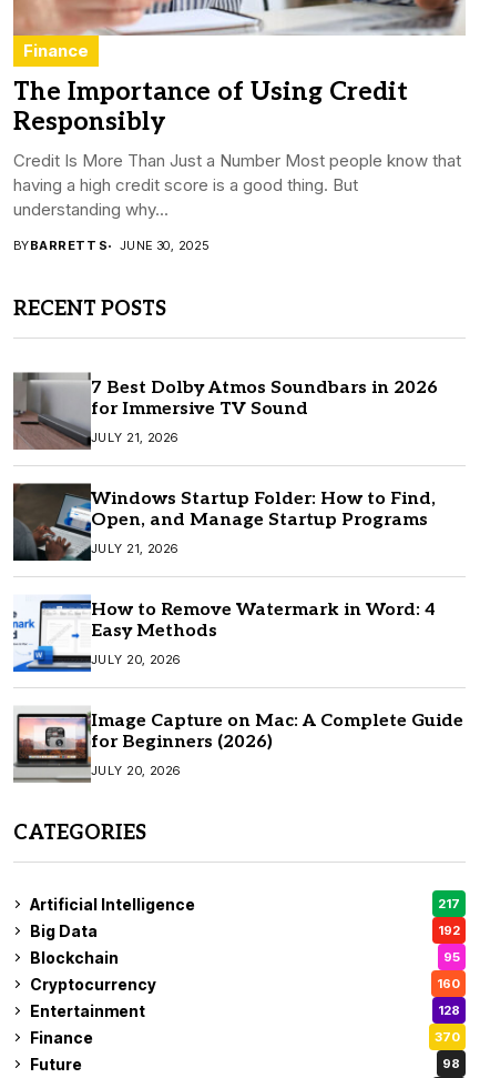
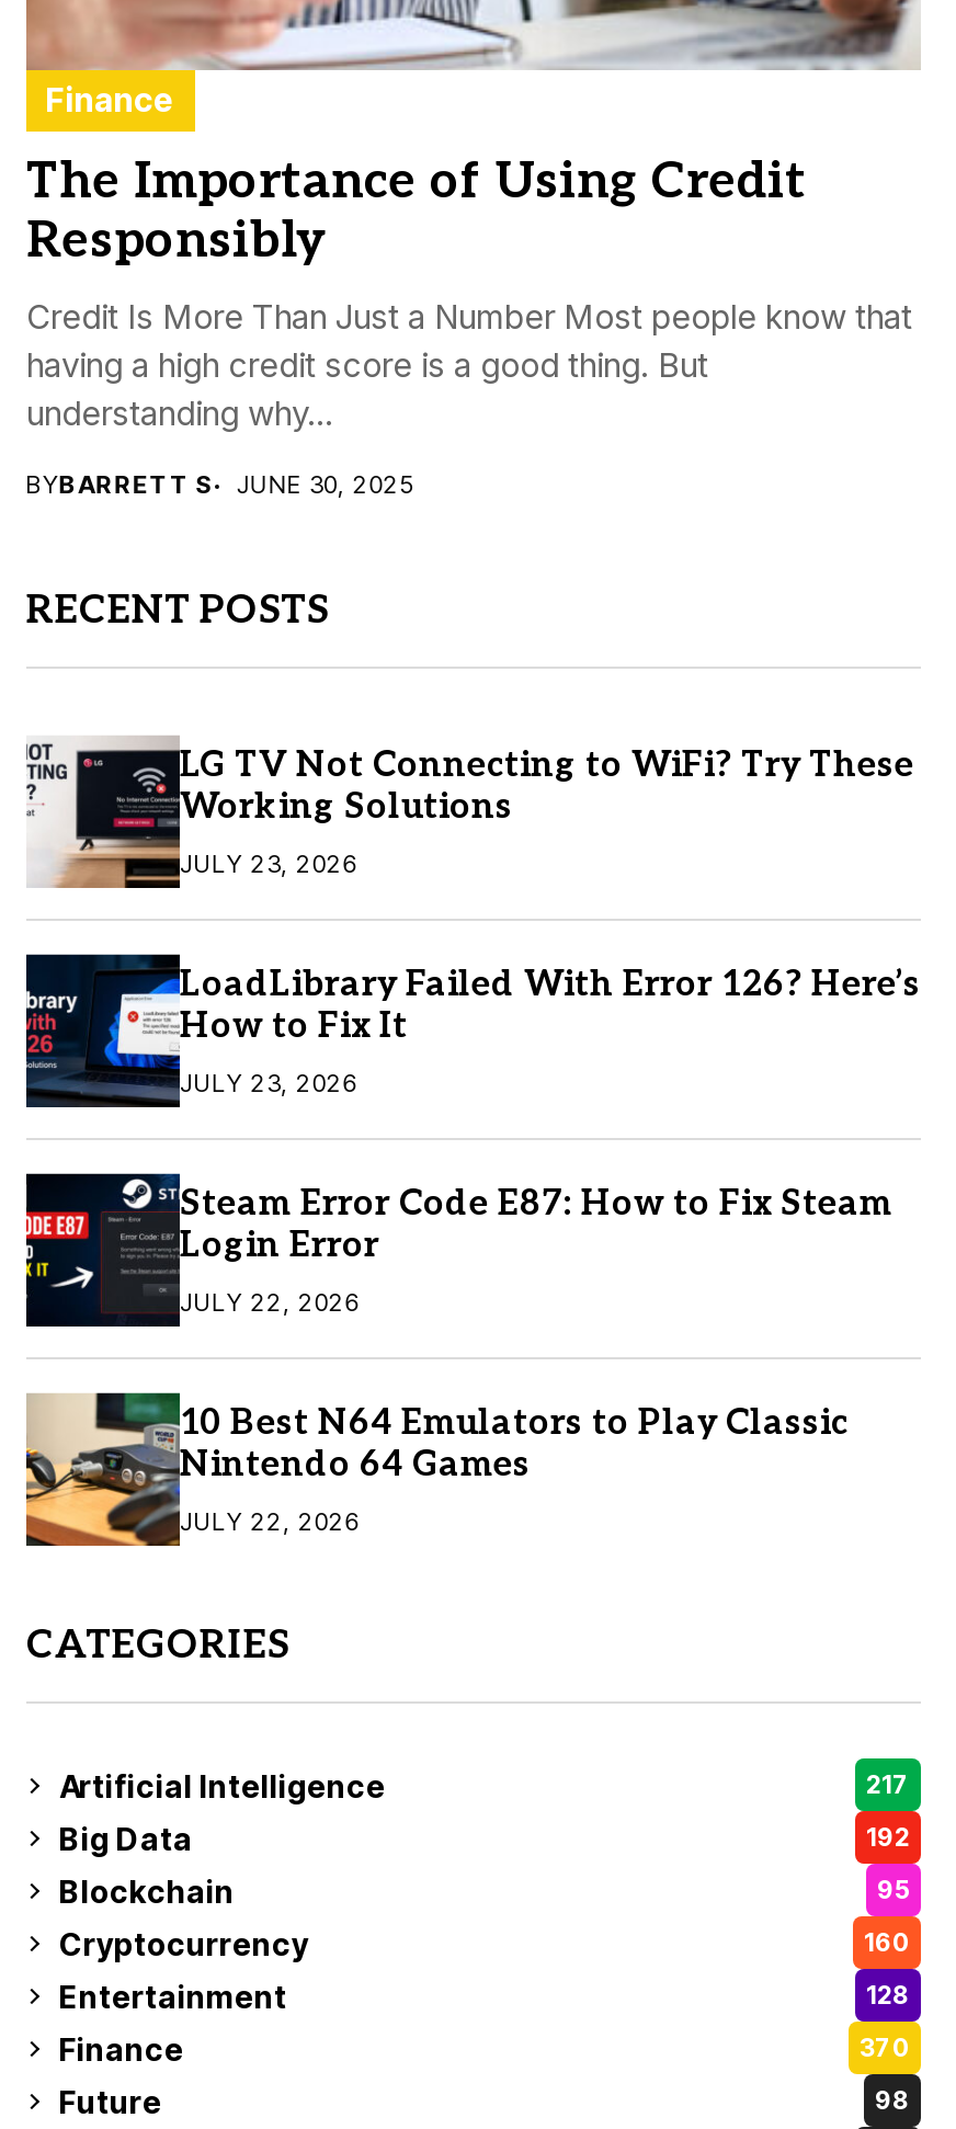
[12,372,438,451] [image] | 7 Best Dolby Atmos Soundbars in 2026 | for Immersive TV Sound -> [26,737,914,890] [image] | LG TV Not Connecting to WiFi? Try These | Working Solutions
[91,430,178,445] JULY 21, 2026 -> [180,848,357,879] JULY 23, 2026
[13,483,436,562] [image] | Windows Startup Folder: How to Find, | Open, and Manage Startup Programs -> [26,954,921,1107] [image] | LoadLibrary Failed With Error 126? Here’s | How to Fix It
[91,541,178,556] JULY 21, 2026 -> [180,1068,357,1098] JULY 23, 2026
[12,594,436,673] [image] | How to Remove Watermark in Word: 4 | Easy Methods -> [24,1171,892,1329] [image] | Steam Error Code E87: How to Fix Steam | Login Error
[91,652,180,667] JULY 20, 2026 -> [180,1287,359,1318] JULY 22, 2026
[12,705,463,783] [image] | Image Capture on Mac: A Complete Guide | for Beginners (2026) -> [24,1390,849,1548] [image] | 10 Best N64 Emulators to Play Classic | Nintendo 64 Games
[91,763,180,778] JULY 20, 2026 -> [180,1506,359,1537] JULY 22, 2026

